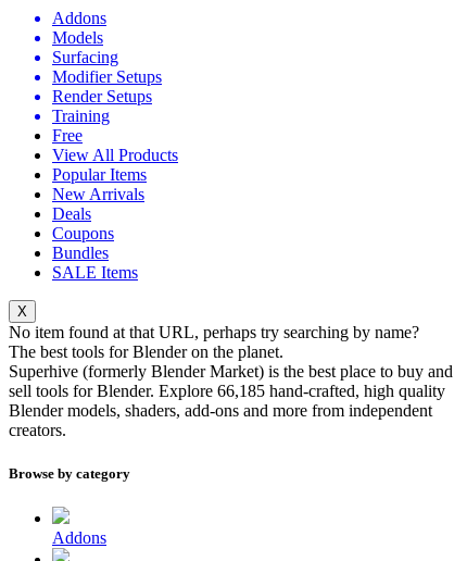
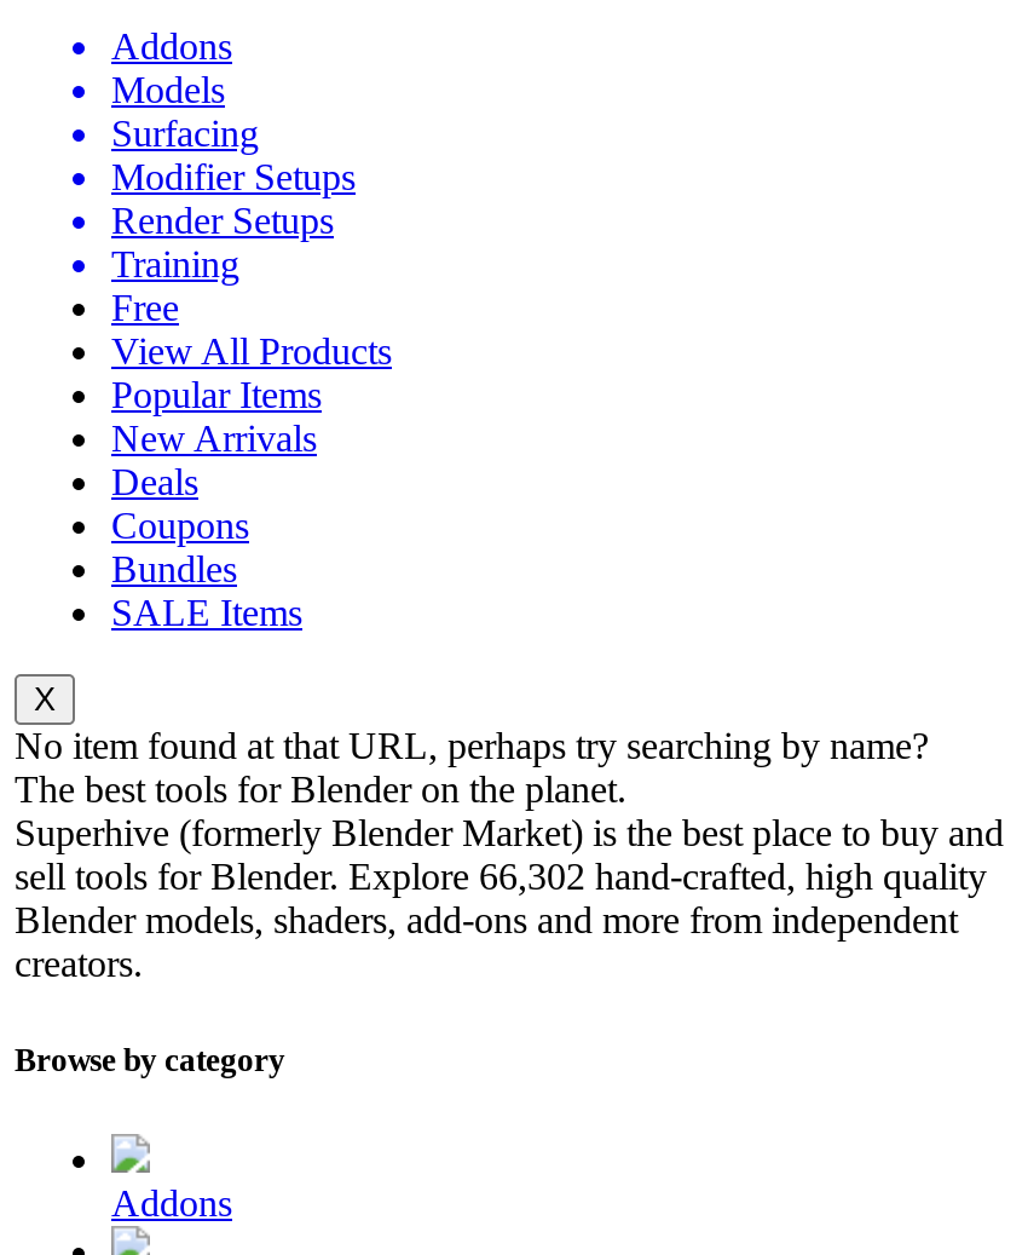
[9,382,445,401] sell tools for Blender. Explore 66,185 hand-crafted, high quality -> [15,857,987,898] sell tools for Blender. Explore 66,302 hand-crafted, high quality

